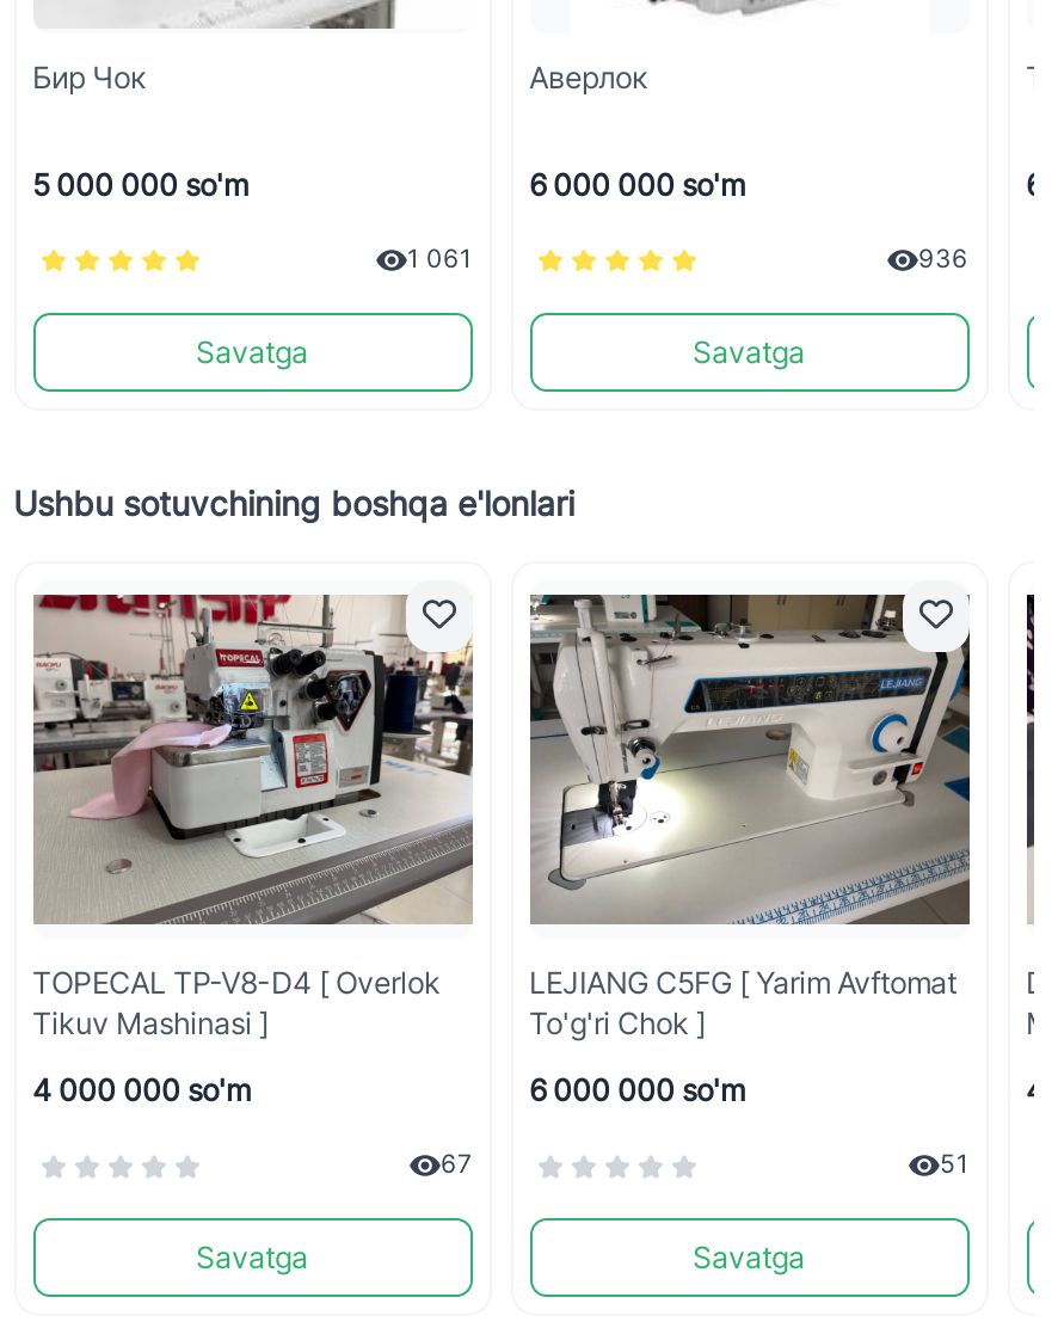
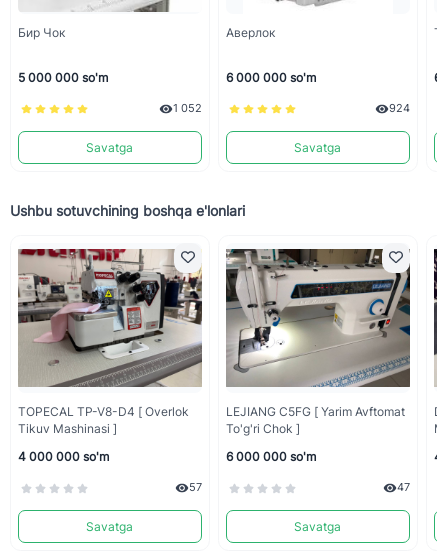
[407,244,472,275] 1 061 -> [172,102,201,115] 1 052
[918,244,968,275] 936 -> [388,102,409,115] 924
[441,1150,472,1181] 67 -> [188,481,201,494] 57
[940,1150,968,1181] 51 -> [396,481,409,494] 47

